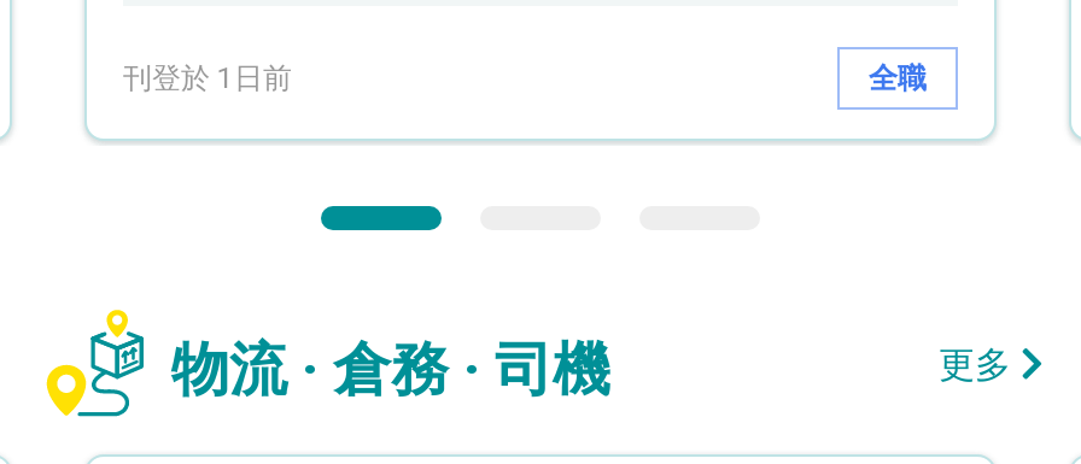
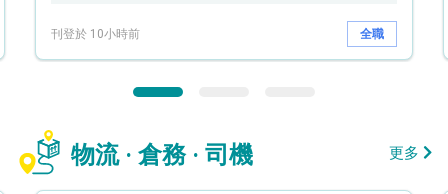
[123,60,292,94] 刊登於 1日前 -> [51,26,140,40] 刊登於 10小時前

